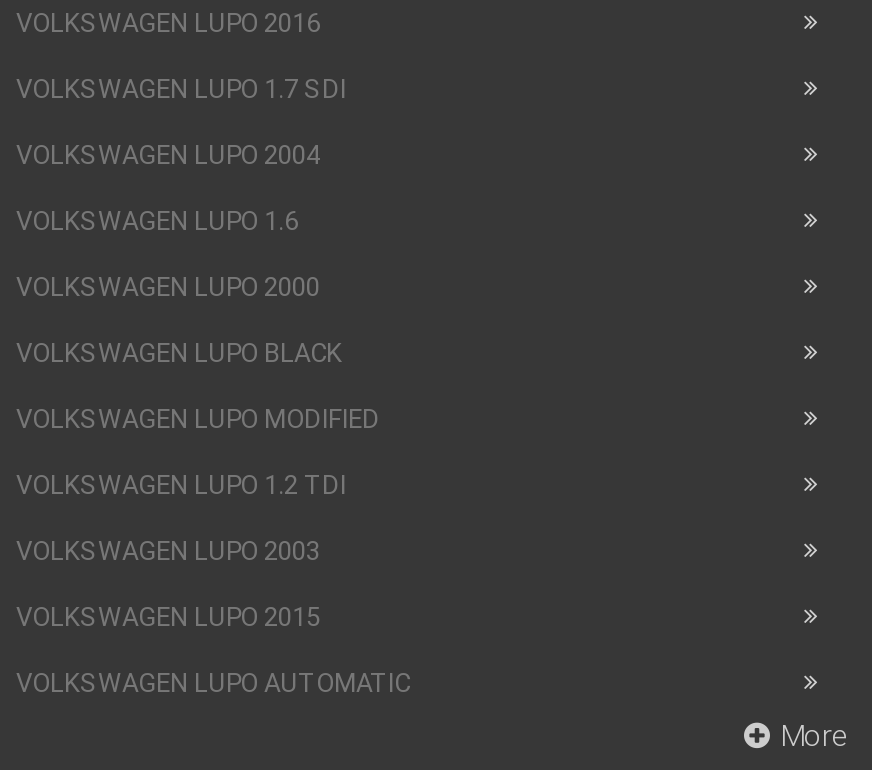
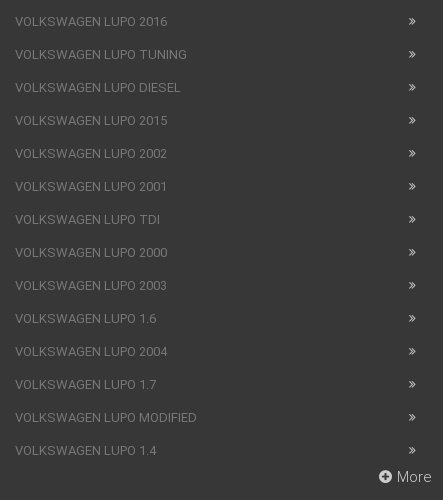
[16,75,346,501] VOLKSWAGEN LUPO 1.7 SDI | VOLKSWAGEN LUPO BLACK | VOLKSWAGEN LUPO 1.2 TDI -> [15,47,187,95] VOLKSWAGEN LUPO TUNING | VOLKSWAGEN LUPO DIESEL
moved [16,141,320,567] -> [15,245,167,359]: VOLKSWAGEN LUPO 2000 | VOLKSWAGEN LUPO 2003 | VOLKSWAGEN LUPO 1.6 | VOLKSWAGEN LUPO 2004
moved [16,405,380,435] -> [15,410,197,425]: VOLKSWAGEN LUPO MODIFIED
moved [16,603,320,633] -> [15,113,167,128]: VOLKSWAGEN LUPO 2015
[16,669,410,699] VOLKSWAGEN LUPO AUTOMATIC -> [15,146,167,458] VOLKSWAGEN LUPO 2002 | VOLKSWAGEN LUPO 2001 | VOLKSWAGEN LUPO TDI | VOLKSWAGEN LUPO 1.7 | VOLKSWAGEN LUPO 1.4

